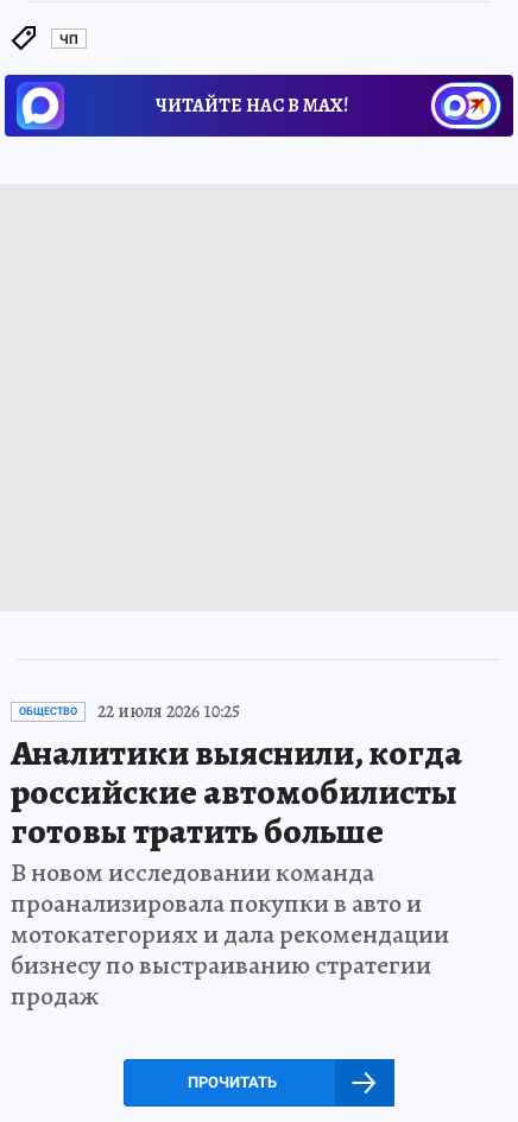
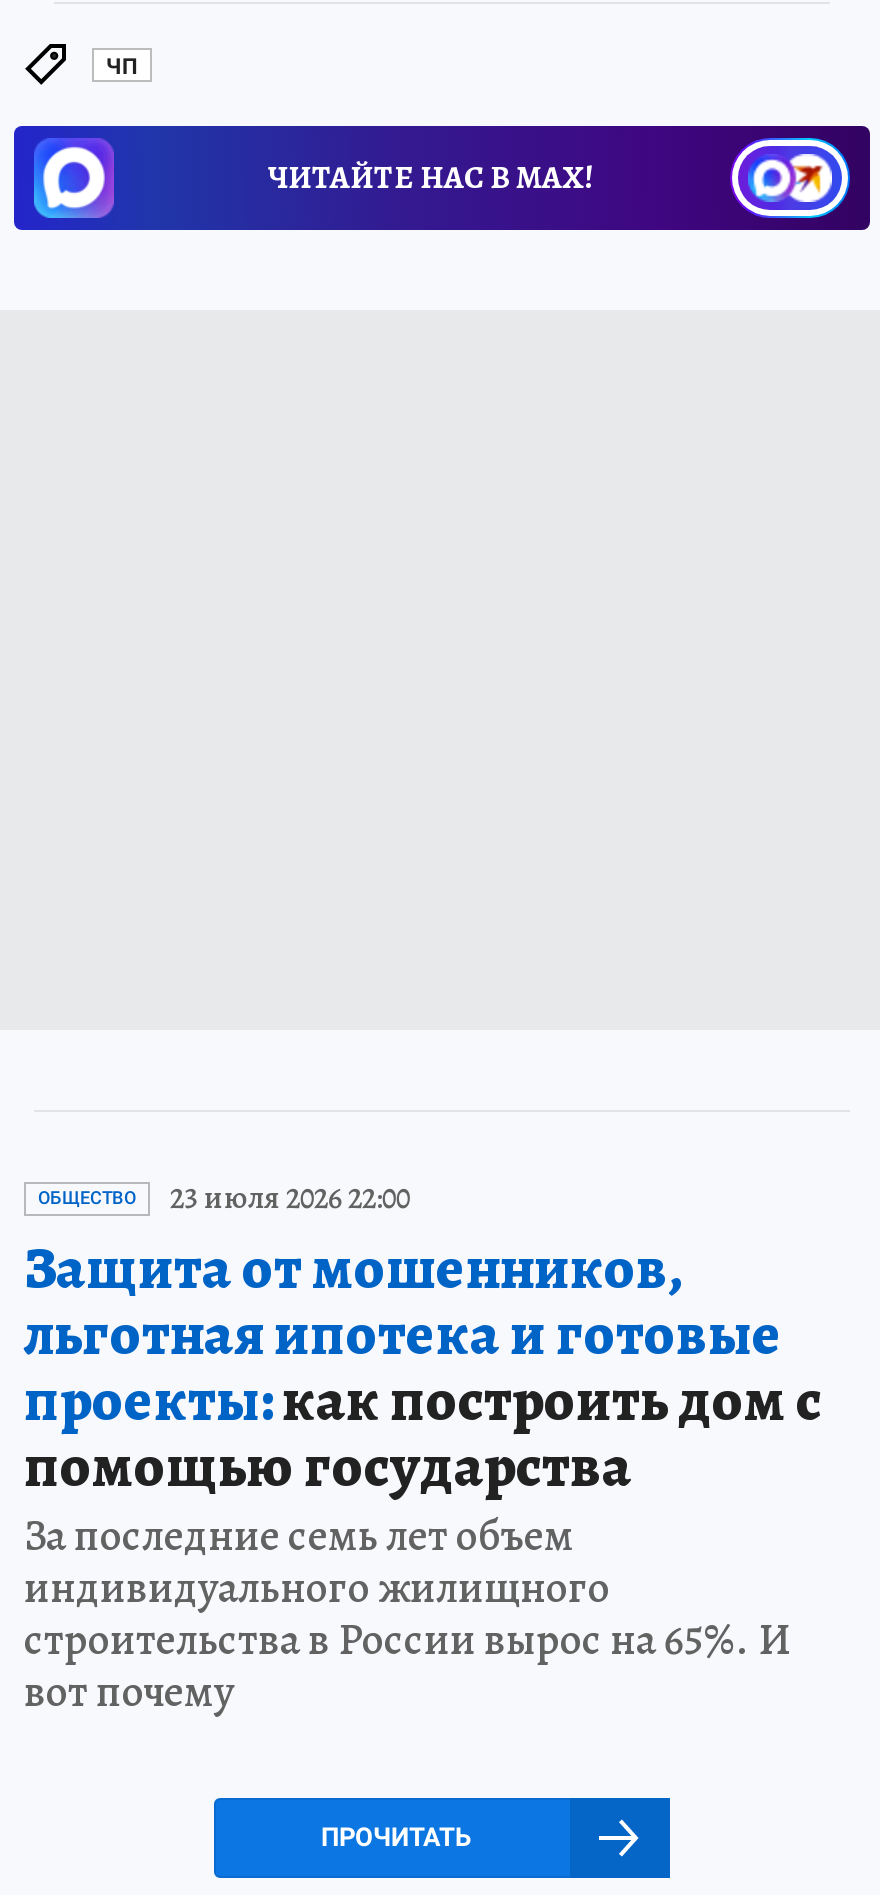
[11,699,462,1015] 22 июля 2026 10:25 | Аналитики выяснили, когда | российские автомобилисты | готовы тратить больше | В новом исследовании команда | проанализировала покупки в авто и | мотокатегориях и дала рекомендации | бизнесу по выстраиванию стратегии | продаж -> [24,1177,822,1723] 23 июля 2026 22:00 | Защита от мошенников, | льготная ипотека и готовые | проекты:как построить дом с | помощью государства | За последние семь лет объем | индивидуального жилищного | строительства в России вырос на 65%. И | вот почему

